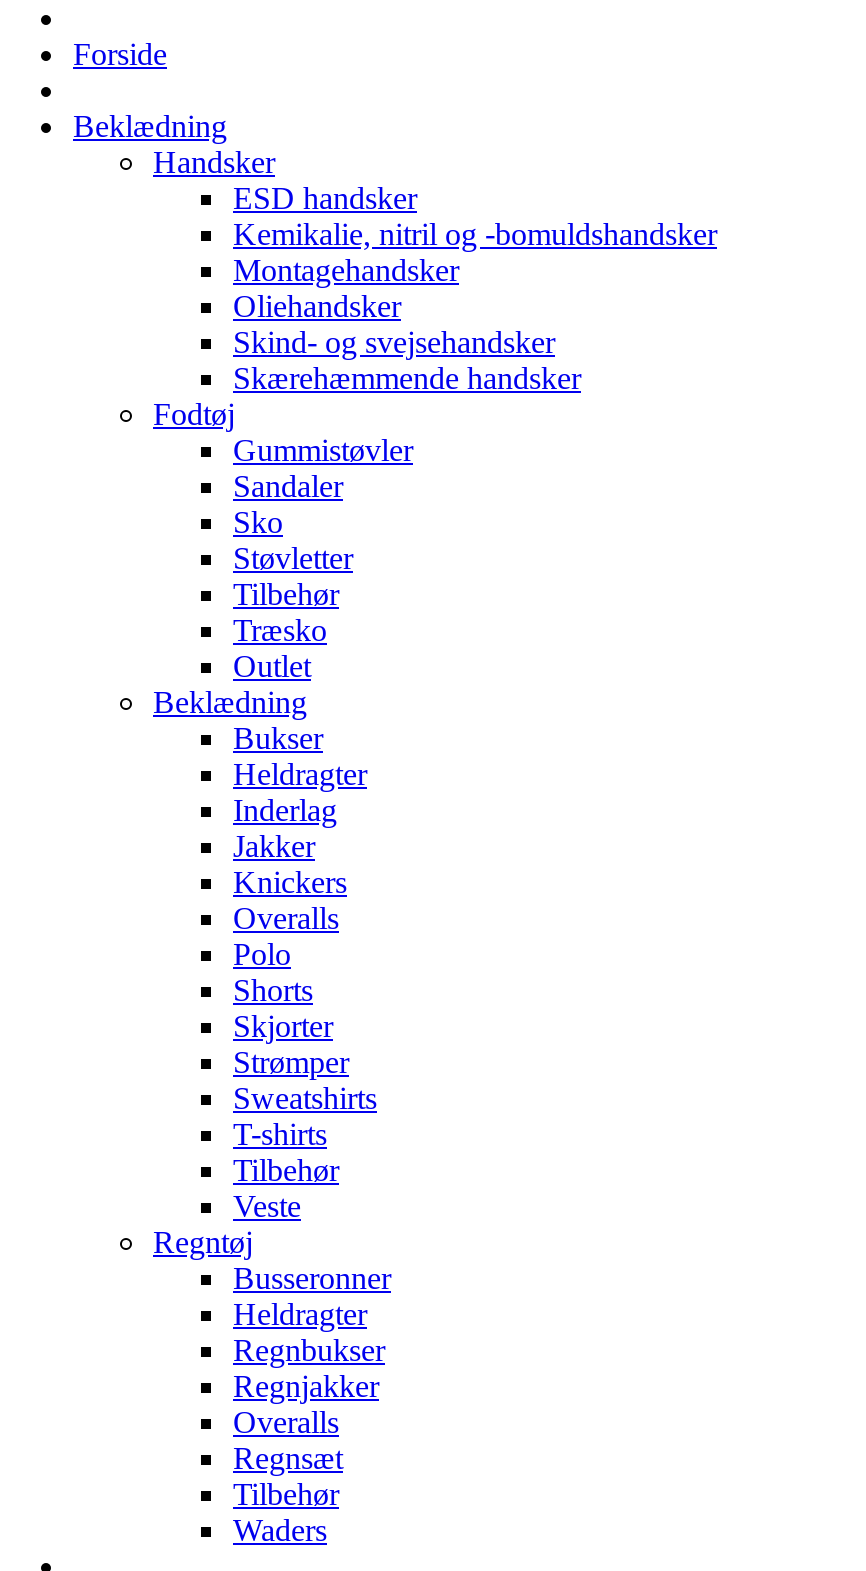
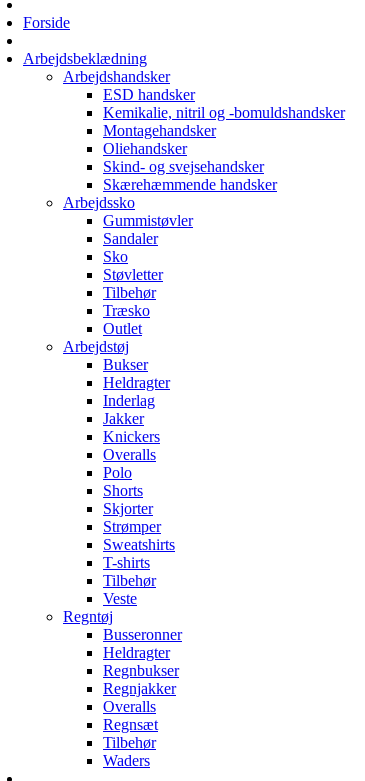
[73,109,275,179] Beklædning | Handsker -> [23,50,170,85] Arbejdsbeklædning | Arbejdshandsker
[153,397,235,431] Fodtøj -> [63,194,135,211] Arbejdssko
[153,685,307,719] Beklædning -> [63,338,129,355] Arbejdstøj

